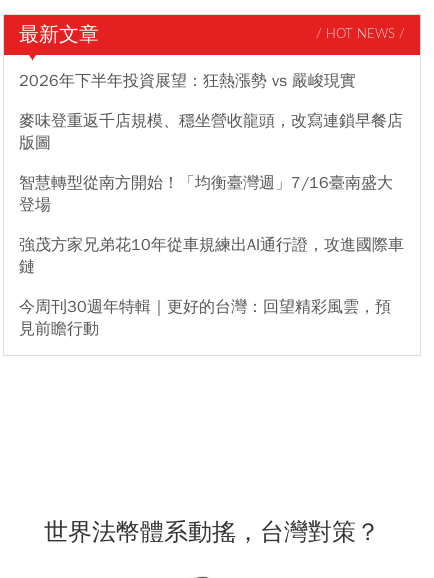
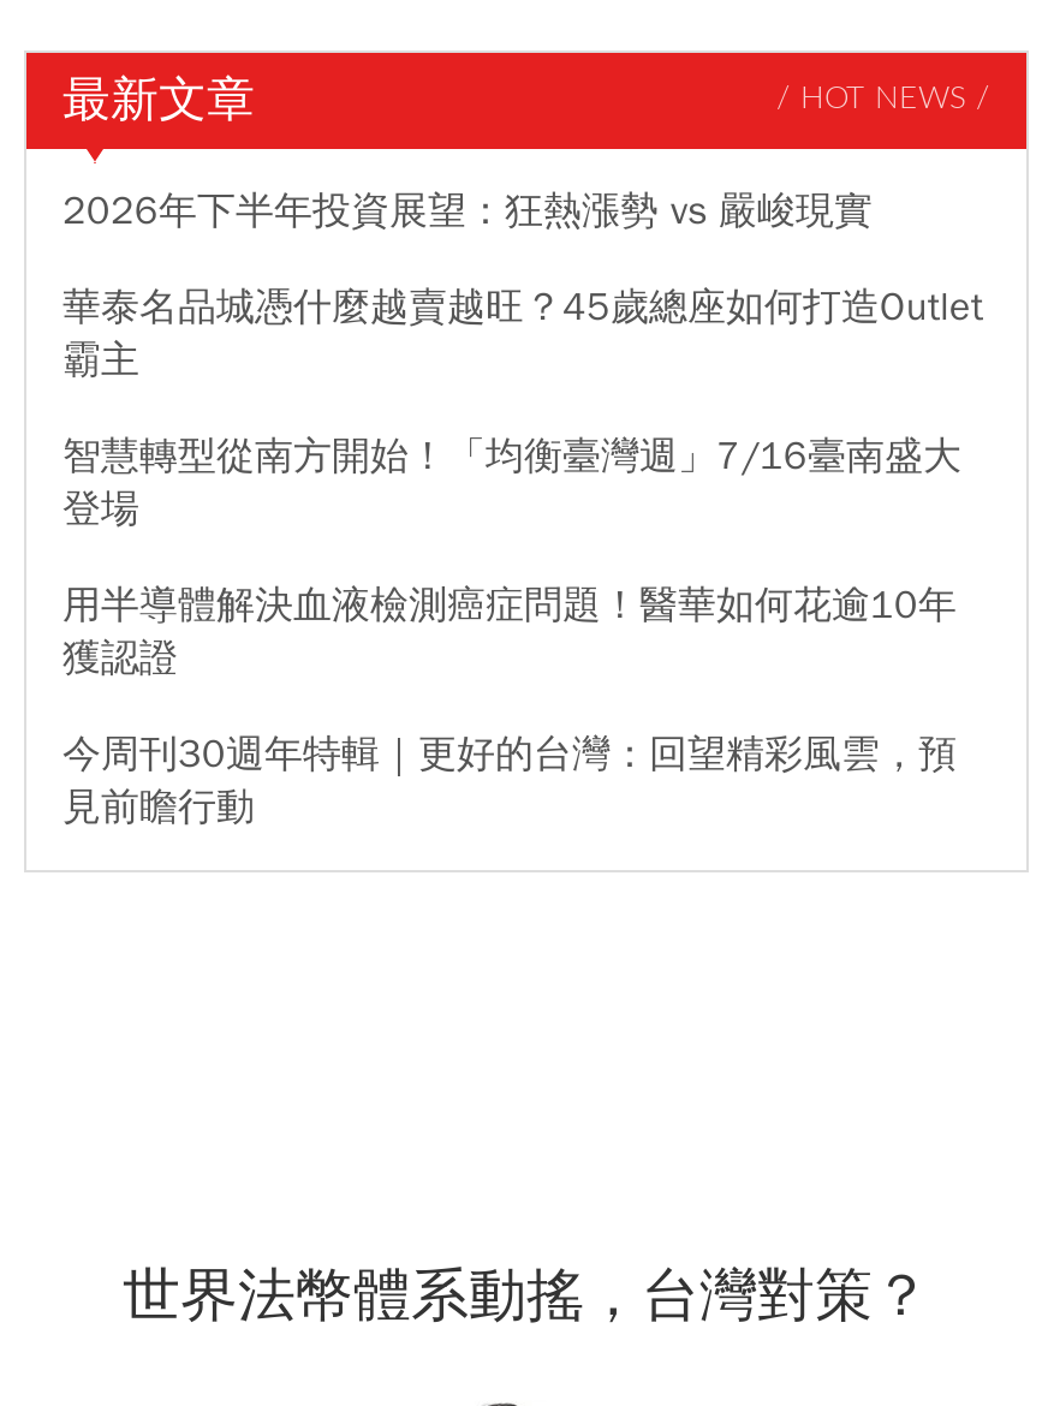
[19,111,403,153] 麥味登重返千店規模、穩坐營收龍頭，改寫連鎖早餐店 | 版圖 -> [62,283,983,384] 華泰名品城憑什麼越賣越旺？45歲總座如何打造Outlet | 霸主
[19,235,404,277] 強茂方家兄弟花10年從車規練出AI通行證，攻進國際車 | 鏈 -> [62,581,957,682] 用半導體解決血液檢測癌症問題！醫華如何花逾10年 | 獲認證

